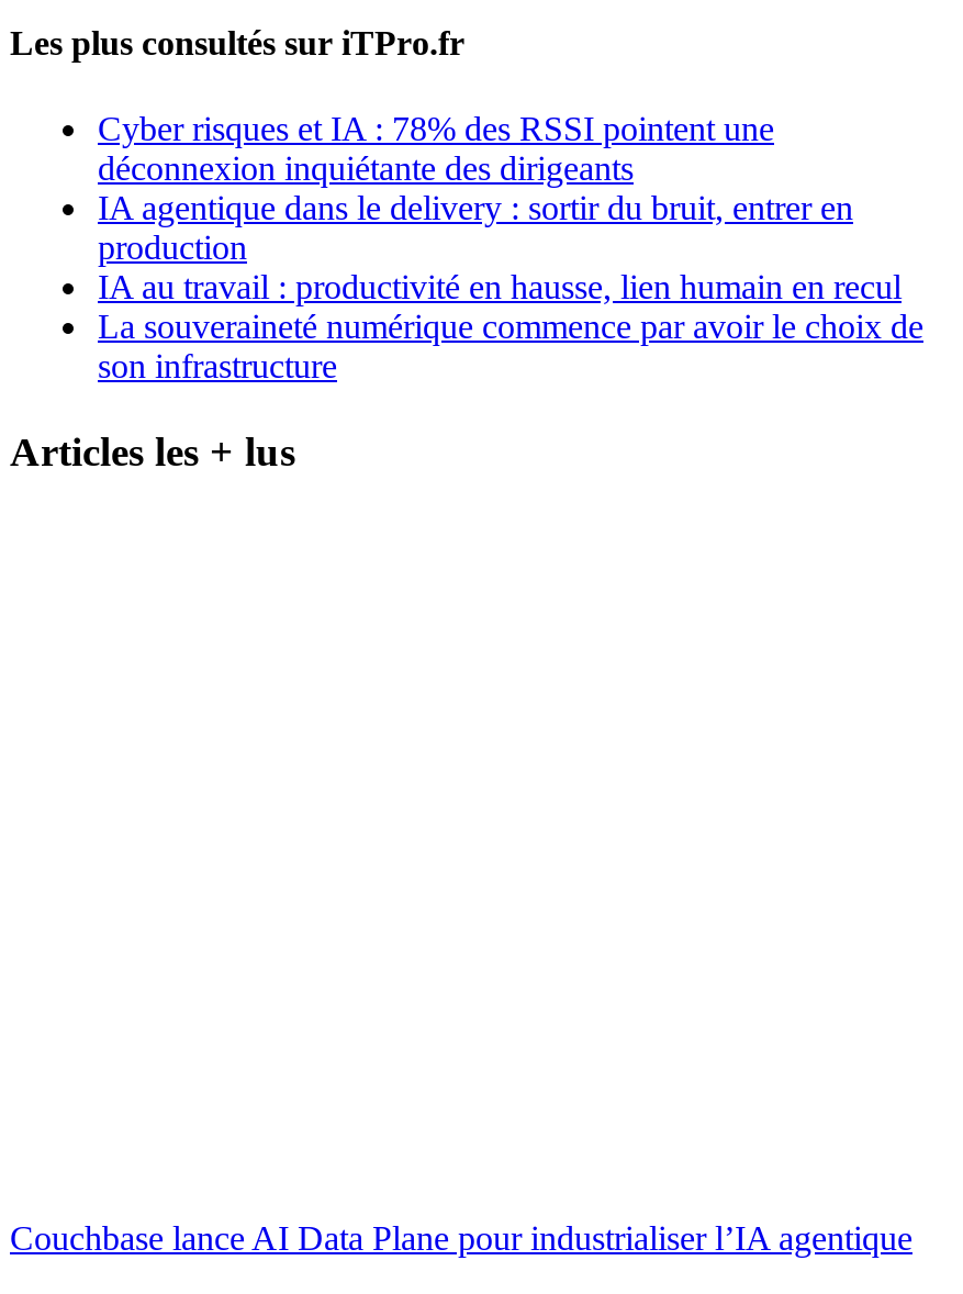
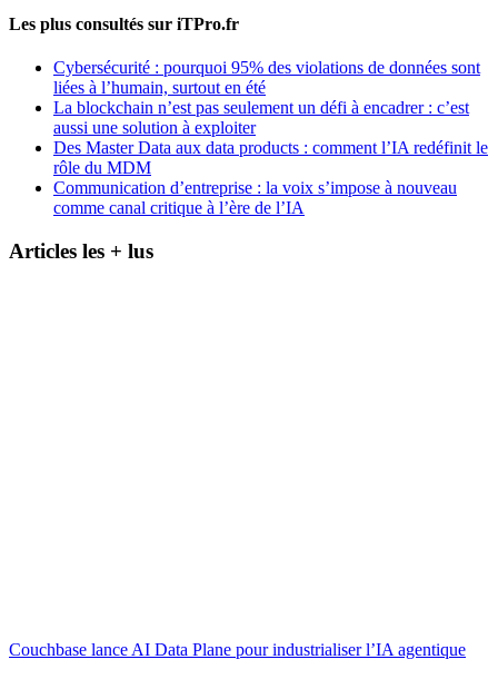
[98,110,923,384] Cyber risques et IA : 78% des RSSI pointent une | déconnexion inquiétante des dirigeants | IA agentique dans le delivery : sortir du bruit, entrer en | production | IA au travail : productivité en hausse, lien humain en recul | La souveraineté numérique commence par avoir le choix de | son infrastructure -> [53,58,488,217] Cybersécurité : pourquoi 95% des violations de données sont | liées à l’humain, surtout en été | La blockchain n’est pas seulement un défi à encadrer : c’est | aussi une solution à exploiter | Des Master Data aux data products : comment l’IA redéfinit le | rôle du MDM | Communication d’entreprise : la voix s’impose à nouveau | comme canal critique à l’ère de l’IA

